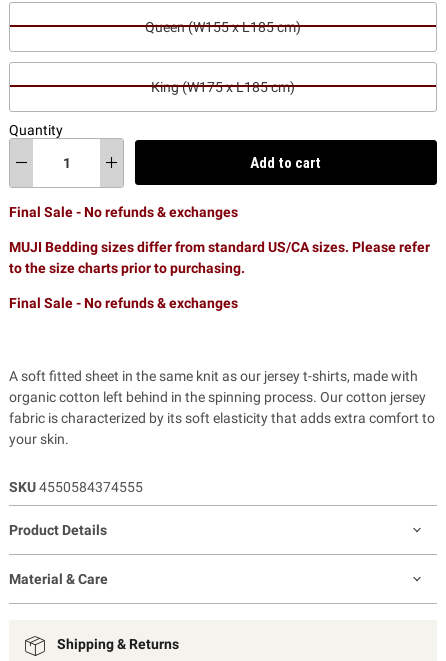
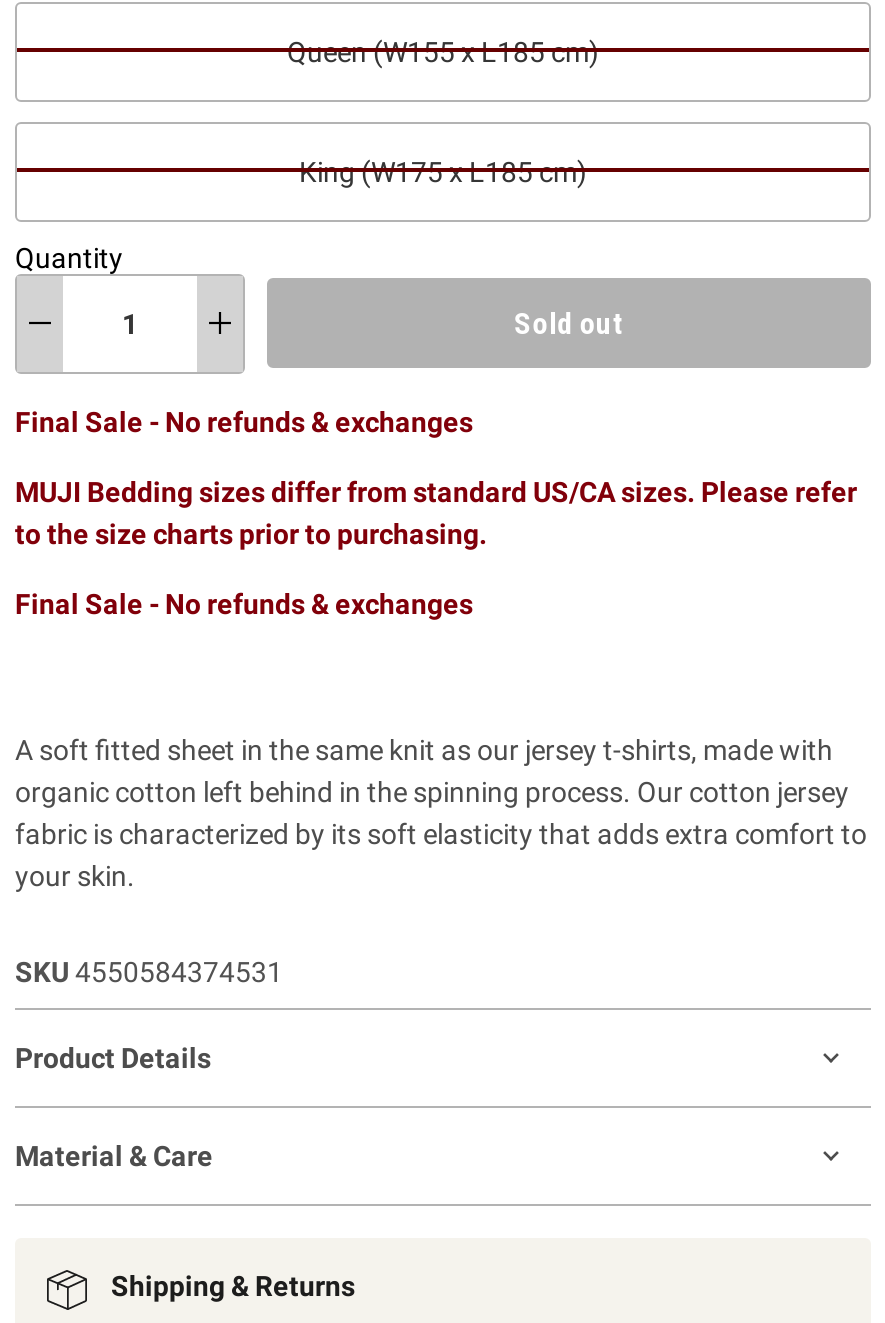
[250,153,321,171] Add to cart -> [514,305,623,341] Sold out
[9,478,143,494] SKU 4550584374555 -> [15,955,283,987] SKU 4550584374531

